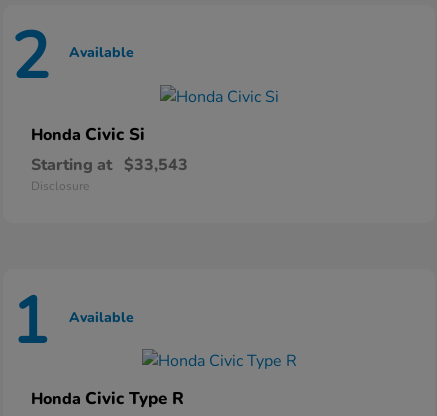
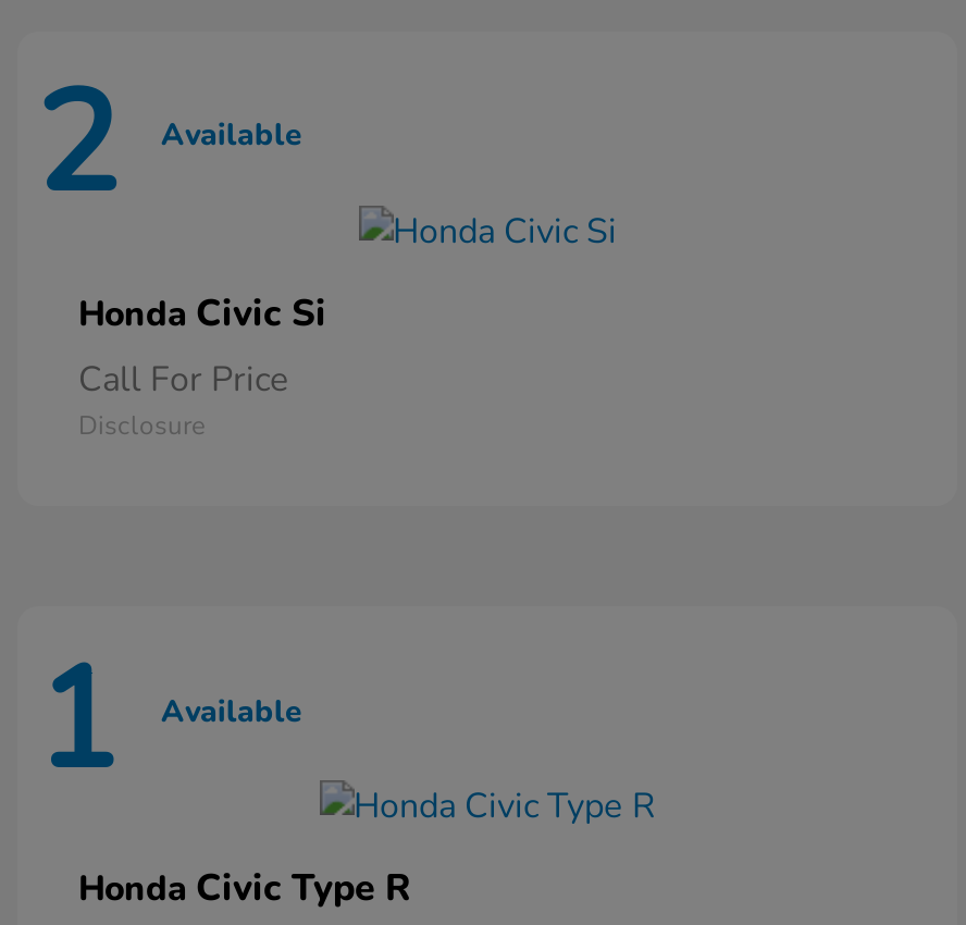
[31,154,188,176] Starting at $33,543 -> [78,356,289,404] Call For Price

